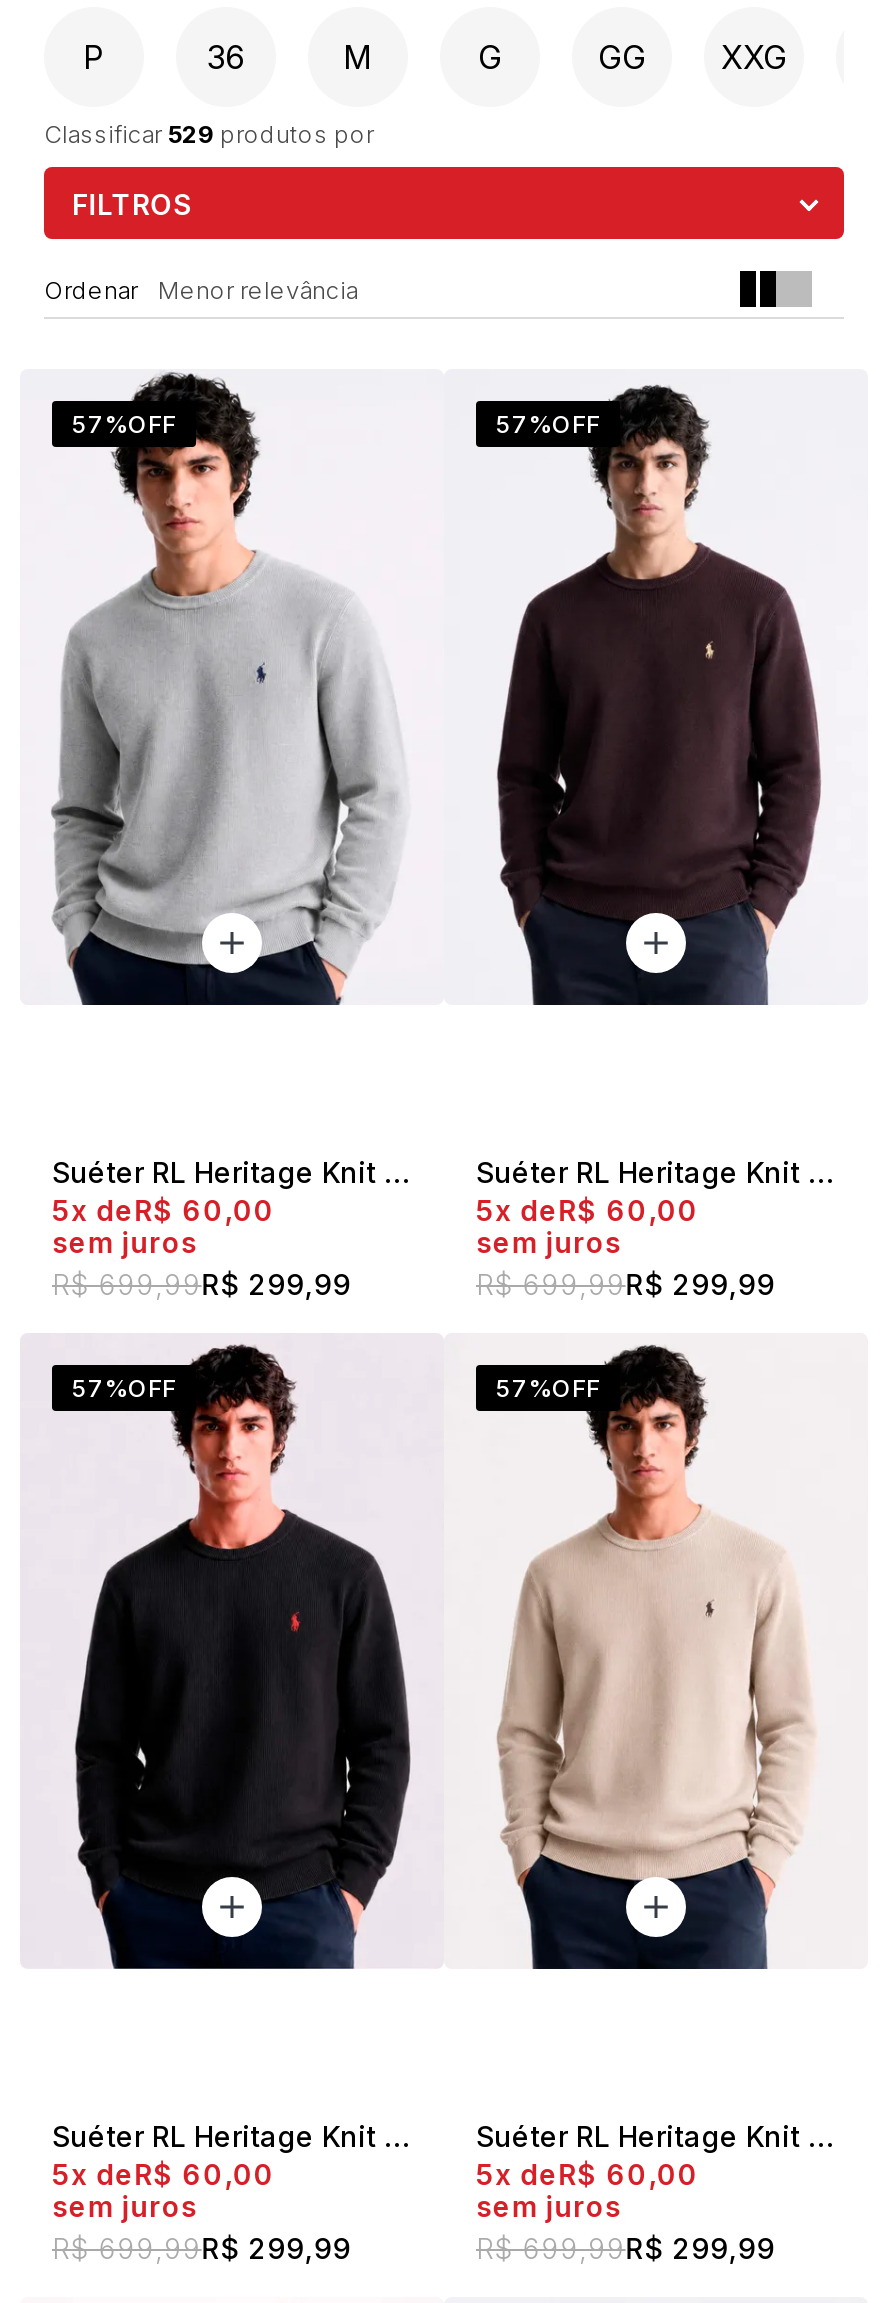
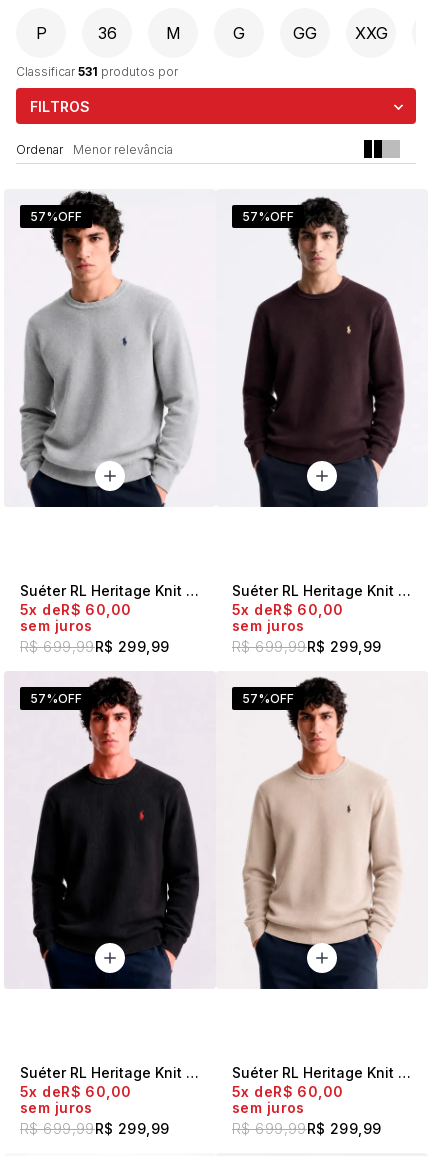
[44,119,374,149] Classificar 529 produtos por -> [16,64,178,79] Classificar 531 produtos por

